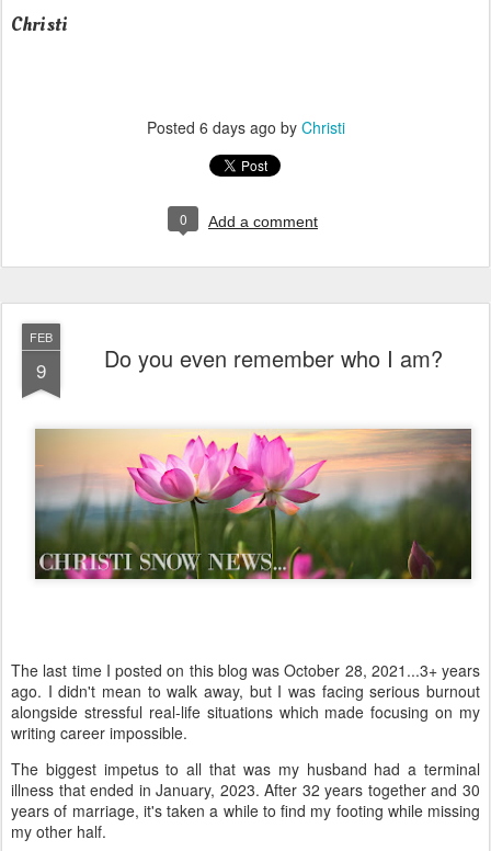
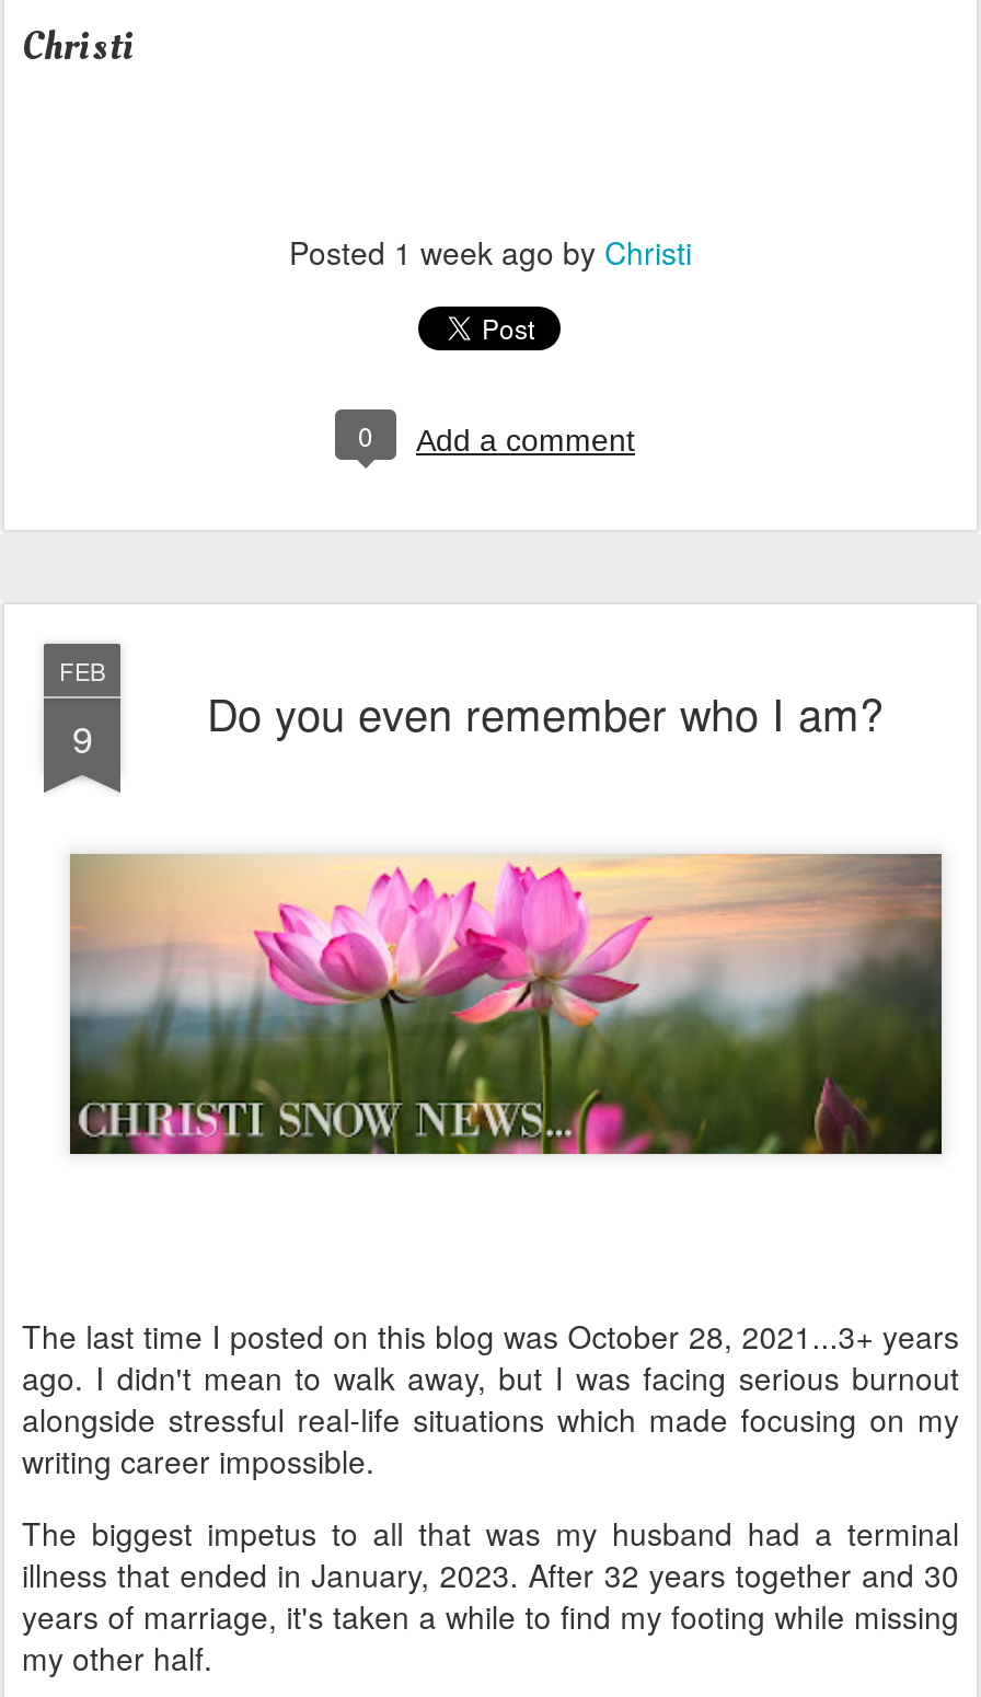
[146,116,345,138] Posted 6 days ago by Christi -> [289,230,692,274] Posted 1 week ago by Christi

